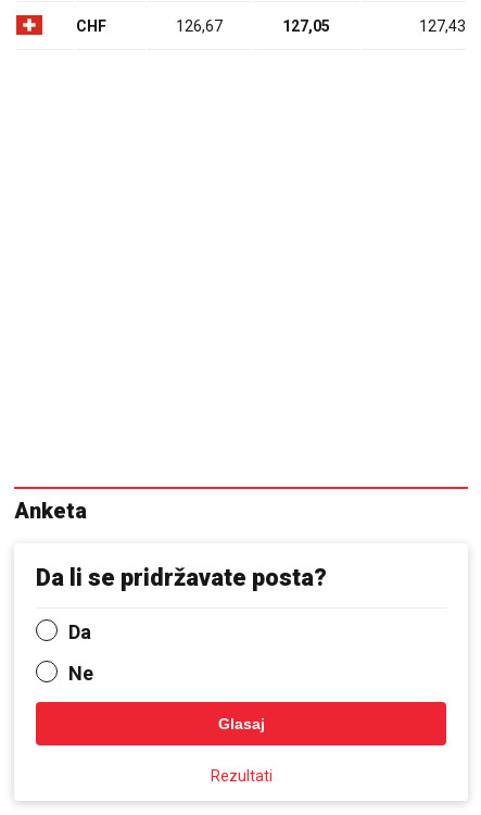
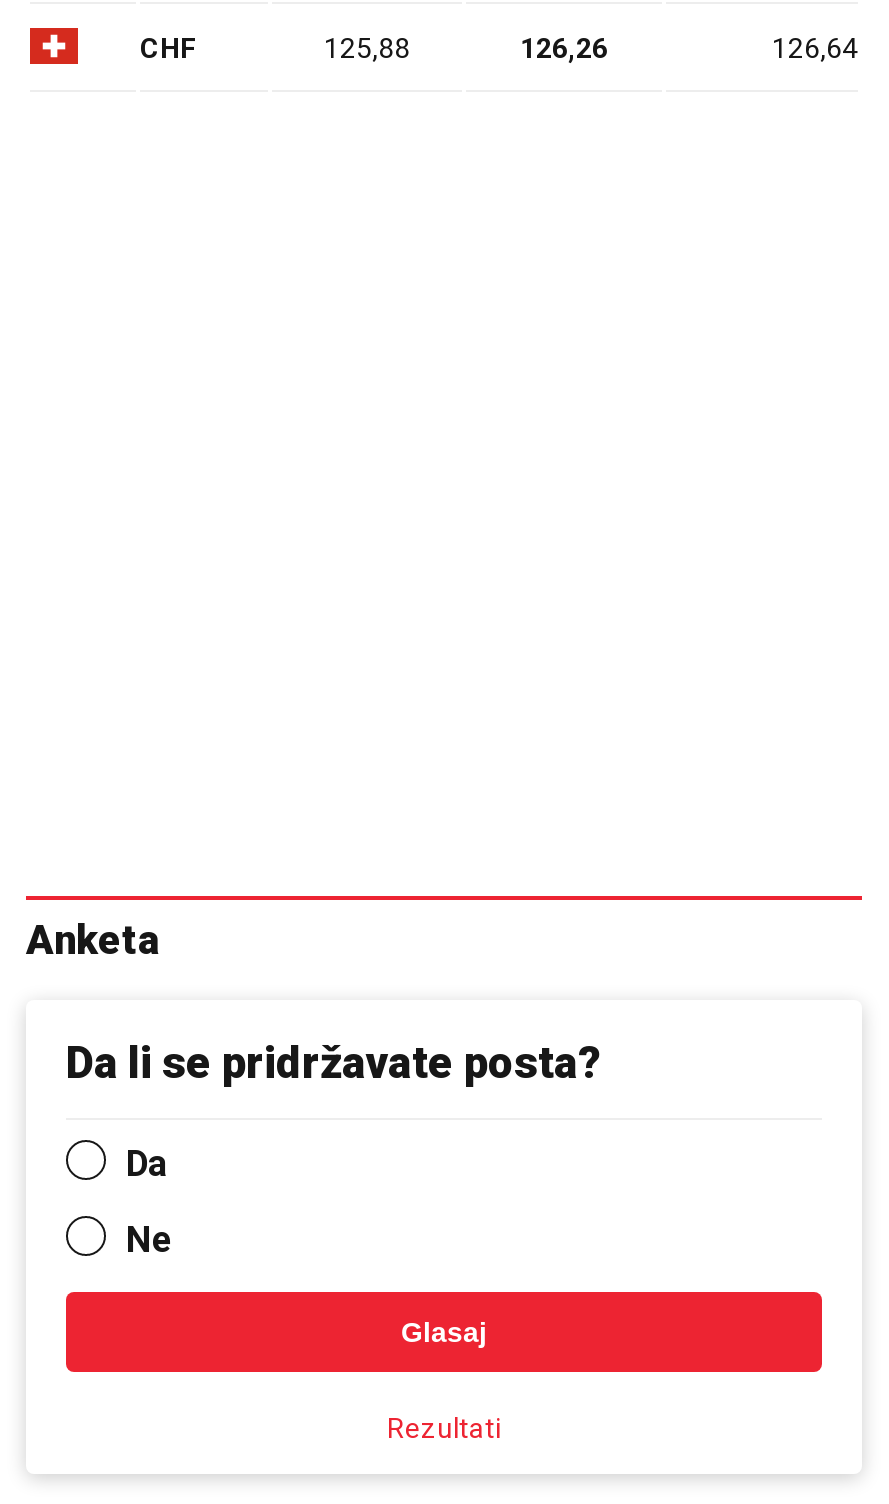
[176,17,223,34] 126,67 -> [324,31,410,63] 125,88
[282,17,330,34] 127,05 -> [520,31,608,63] 126,26
[419,17,466,34] 127,43 -> [772,31,858,63] 126,64

